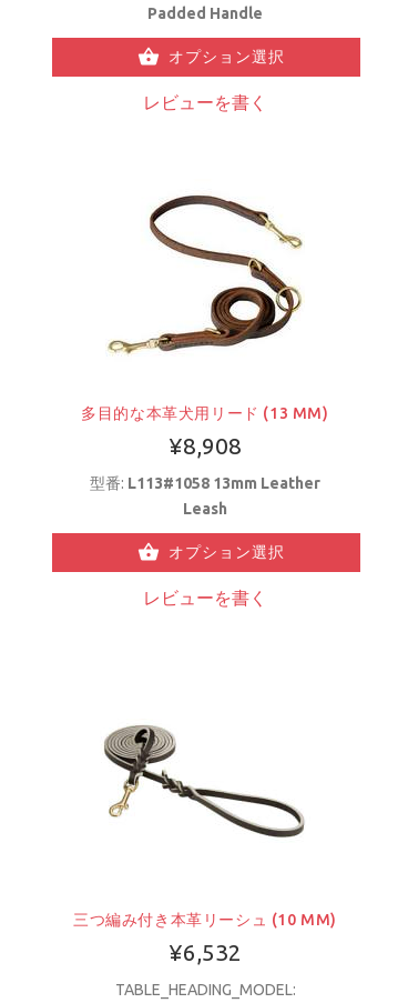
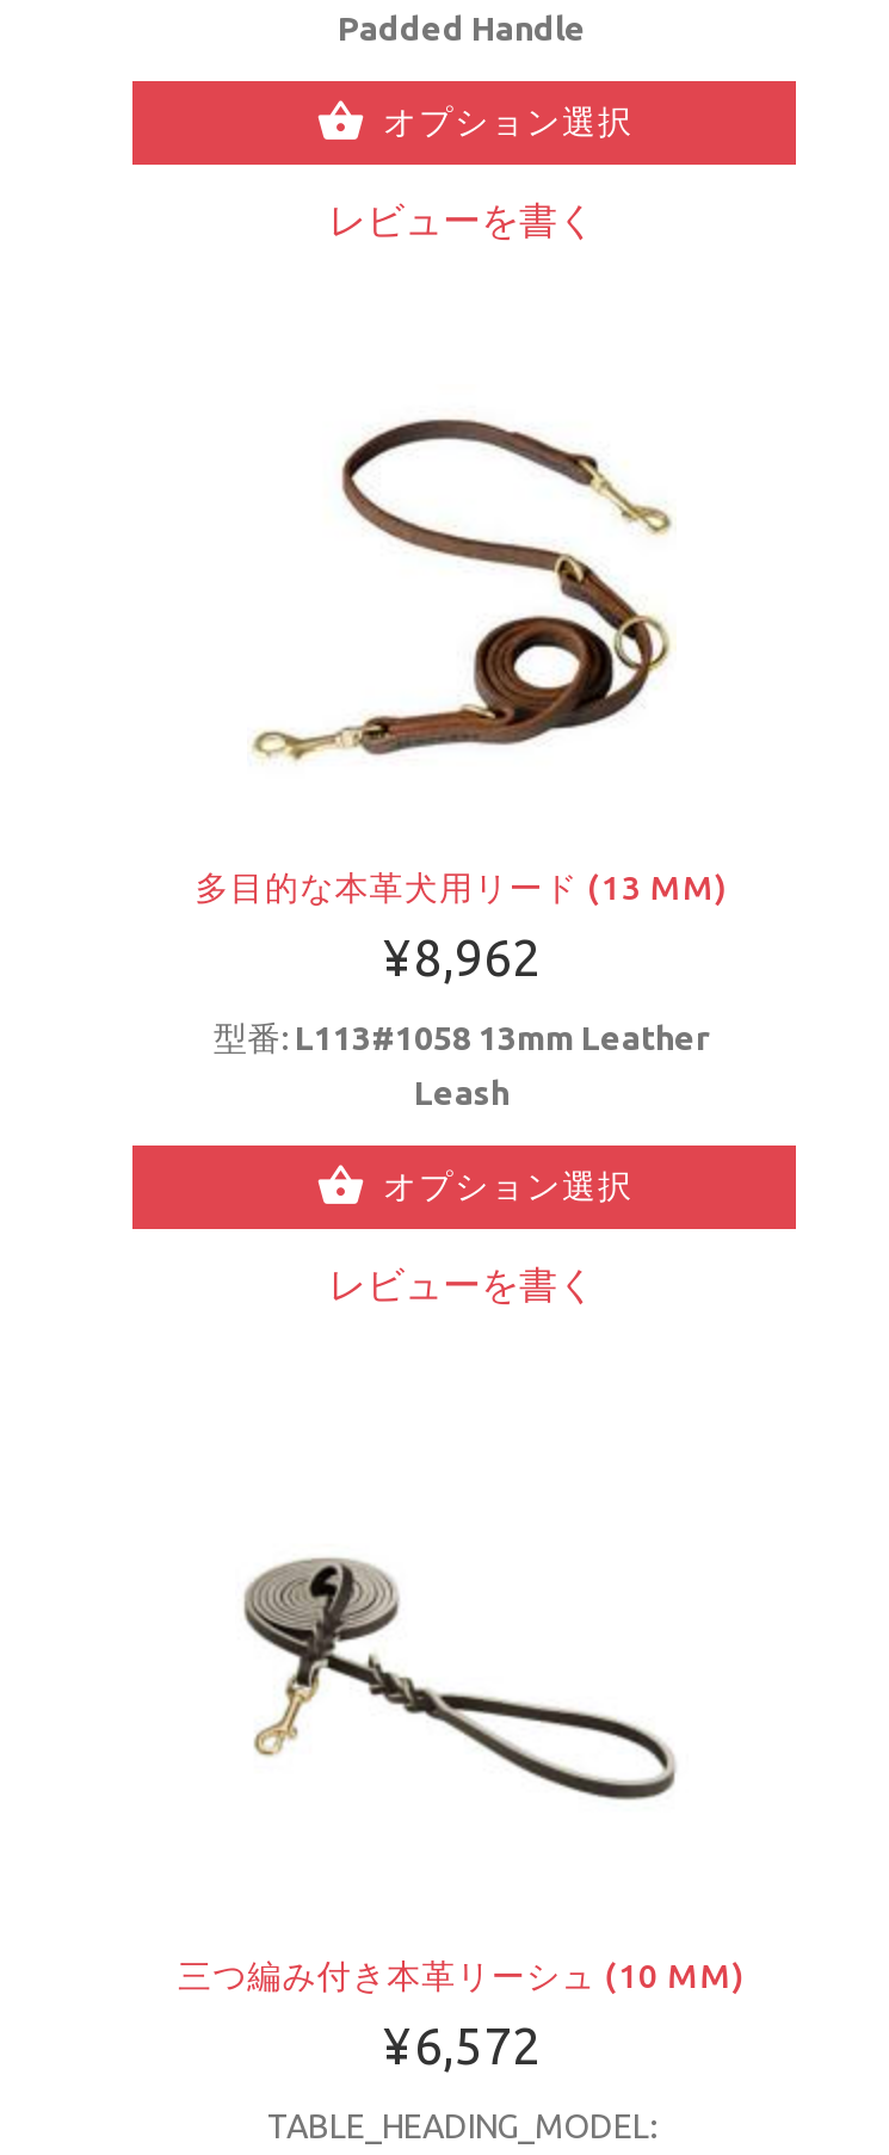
[169,432,242,458] ¥8,908 -> [383,927,541,985] ¥8,962
[169,938,242,965] ¥6,532 -> [383,2015,541,2073] ¥6,572

